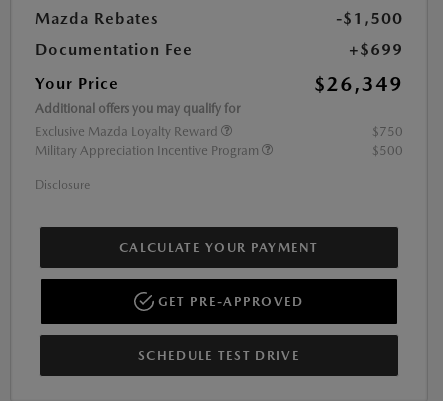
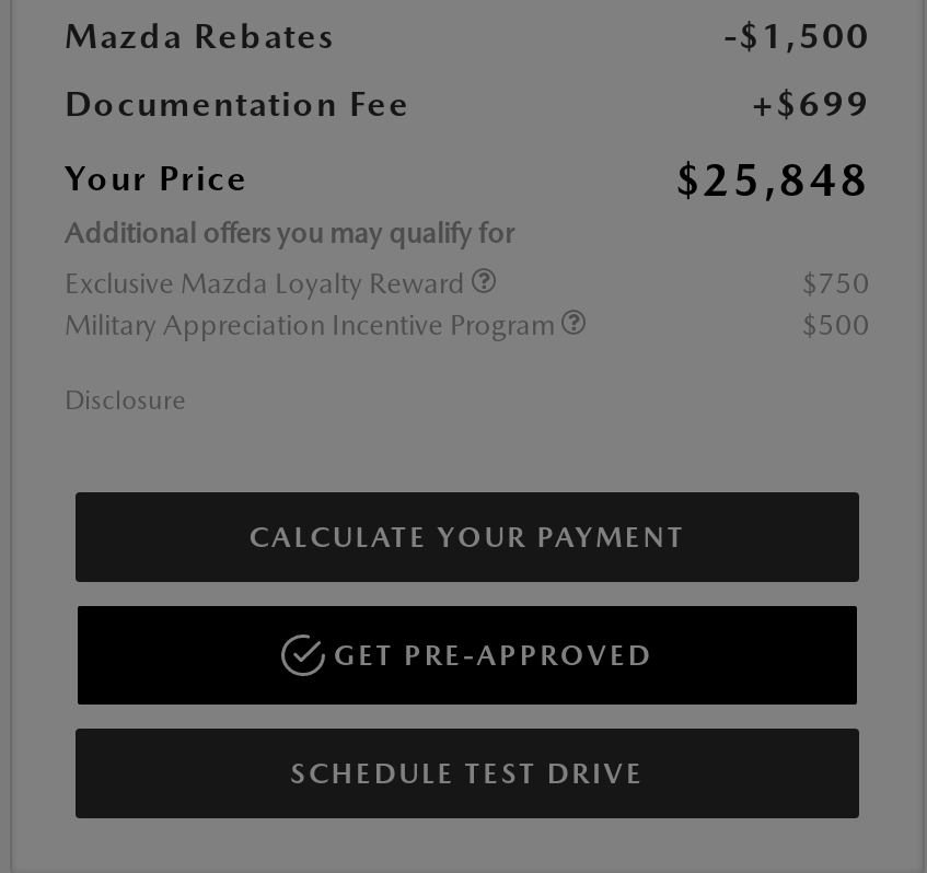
[314,72,403,96] $26,349 -> [675,153,870,205] $25,848

